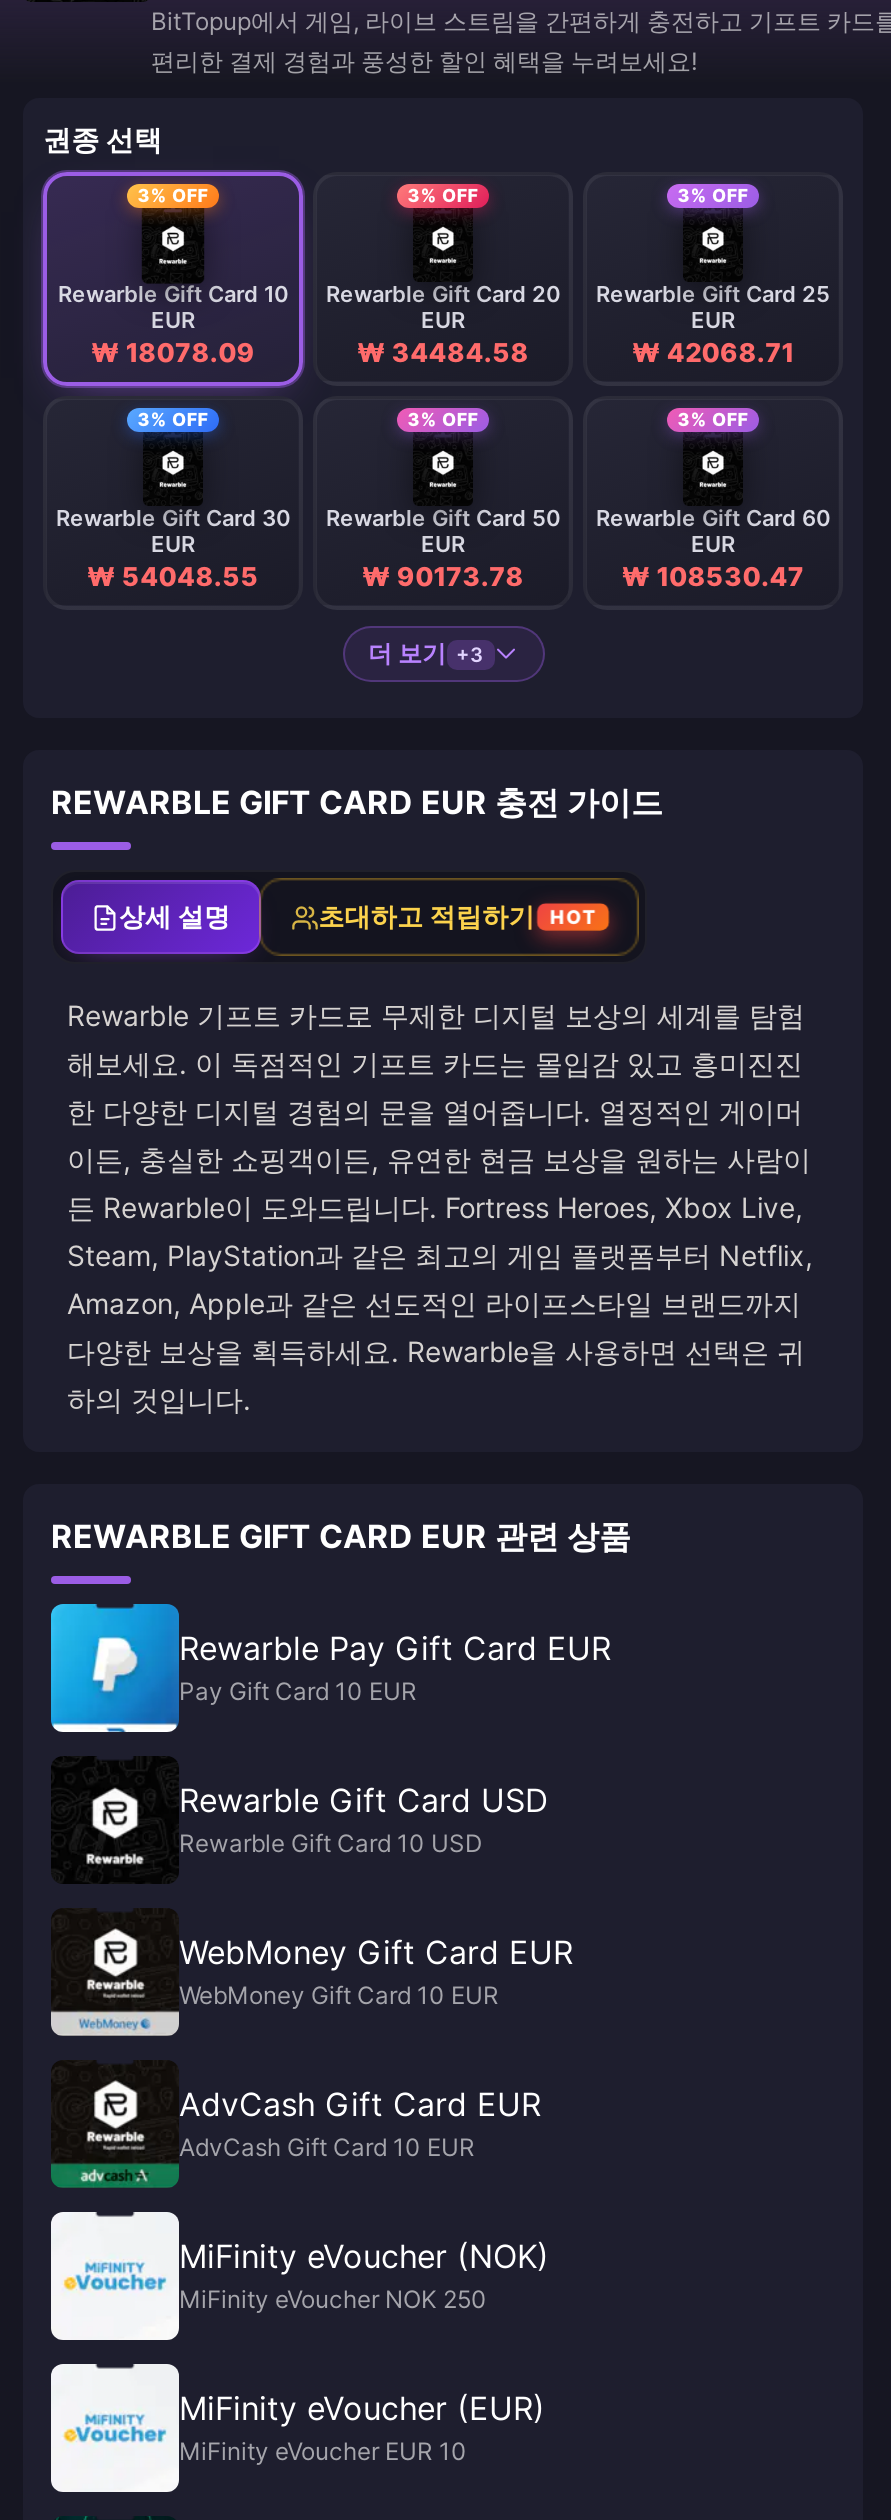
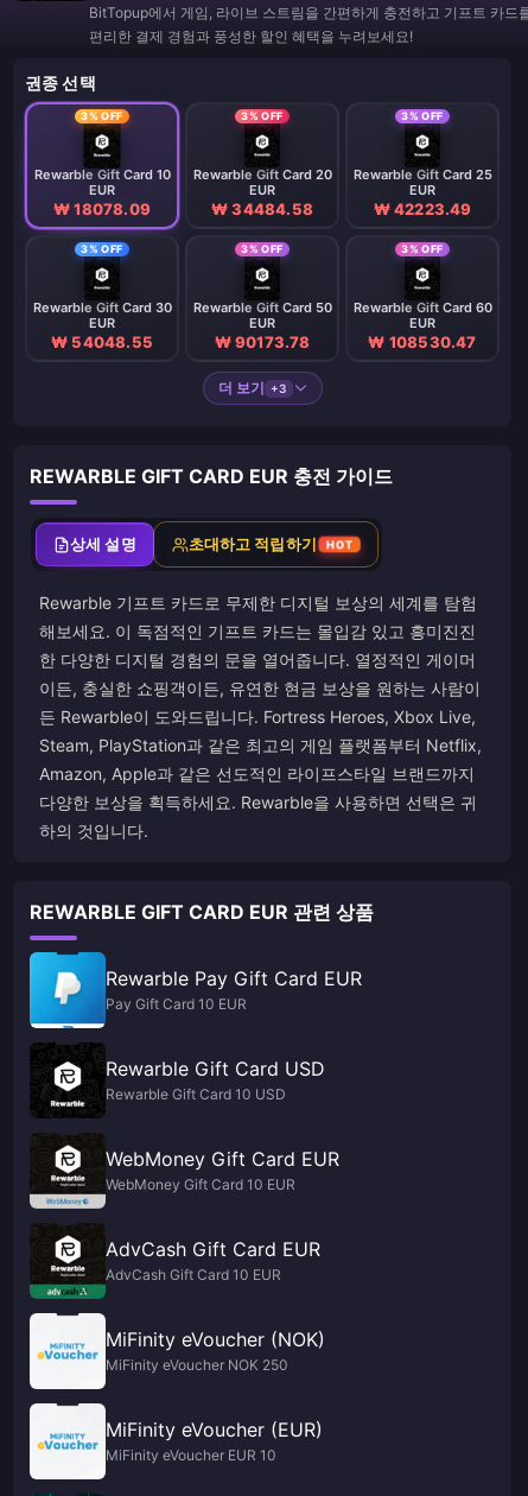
[632,335,794,367] ₩ 42068.71 -> [373,199,472,218] ₩ 42223.49

